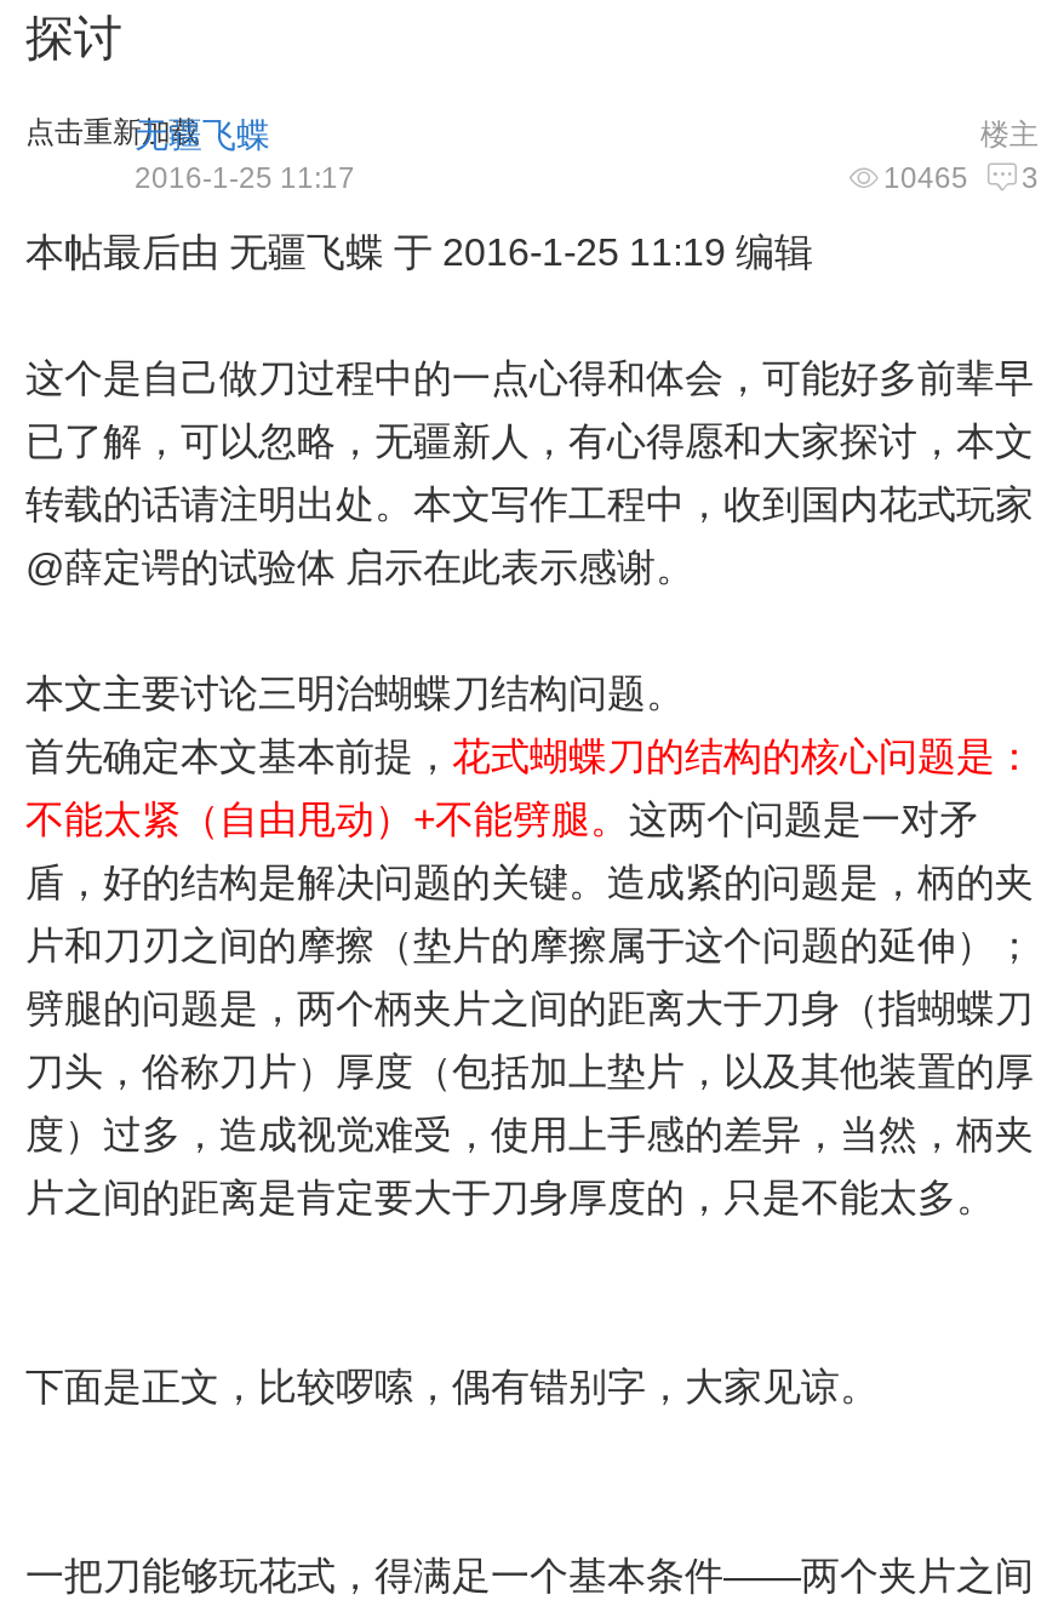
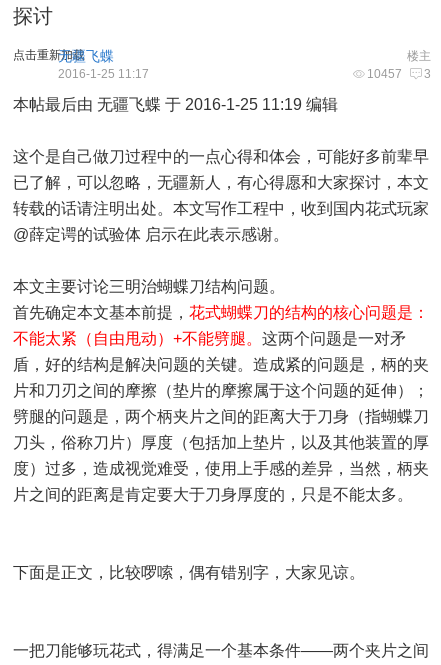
[883,161,1039,195] 10465 3 -> [367,67,431,81] 10457 3

